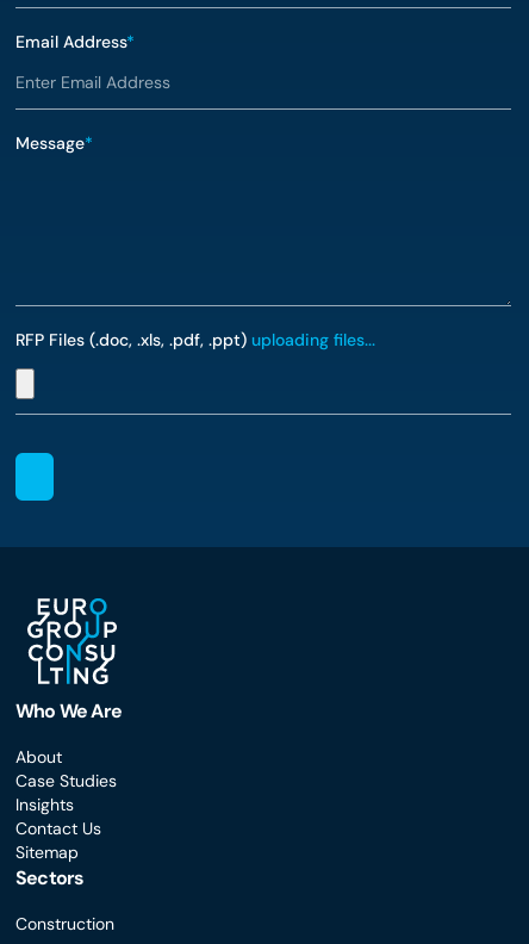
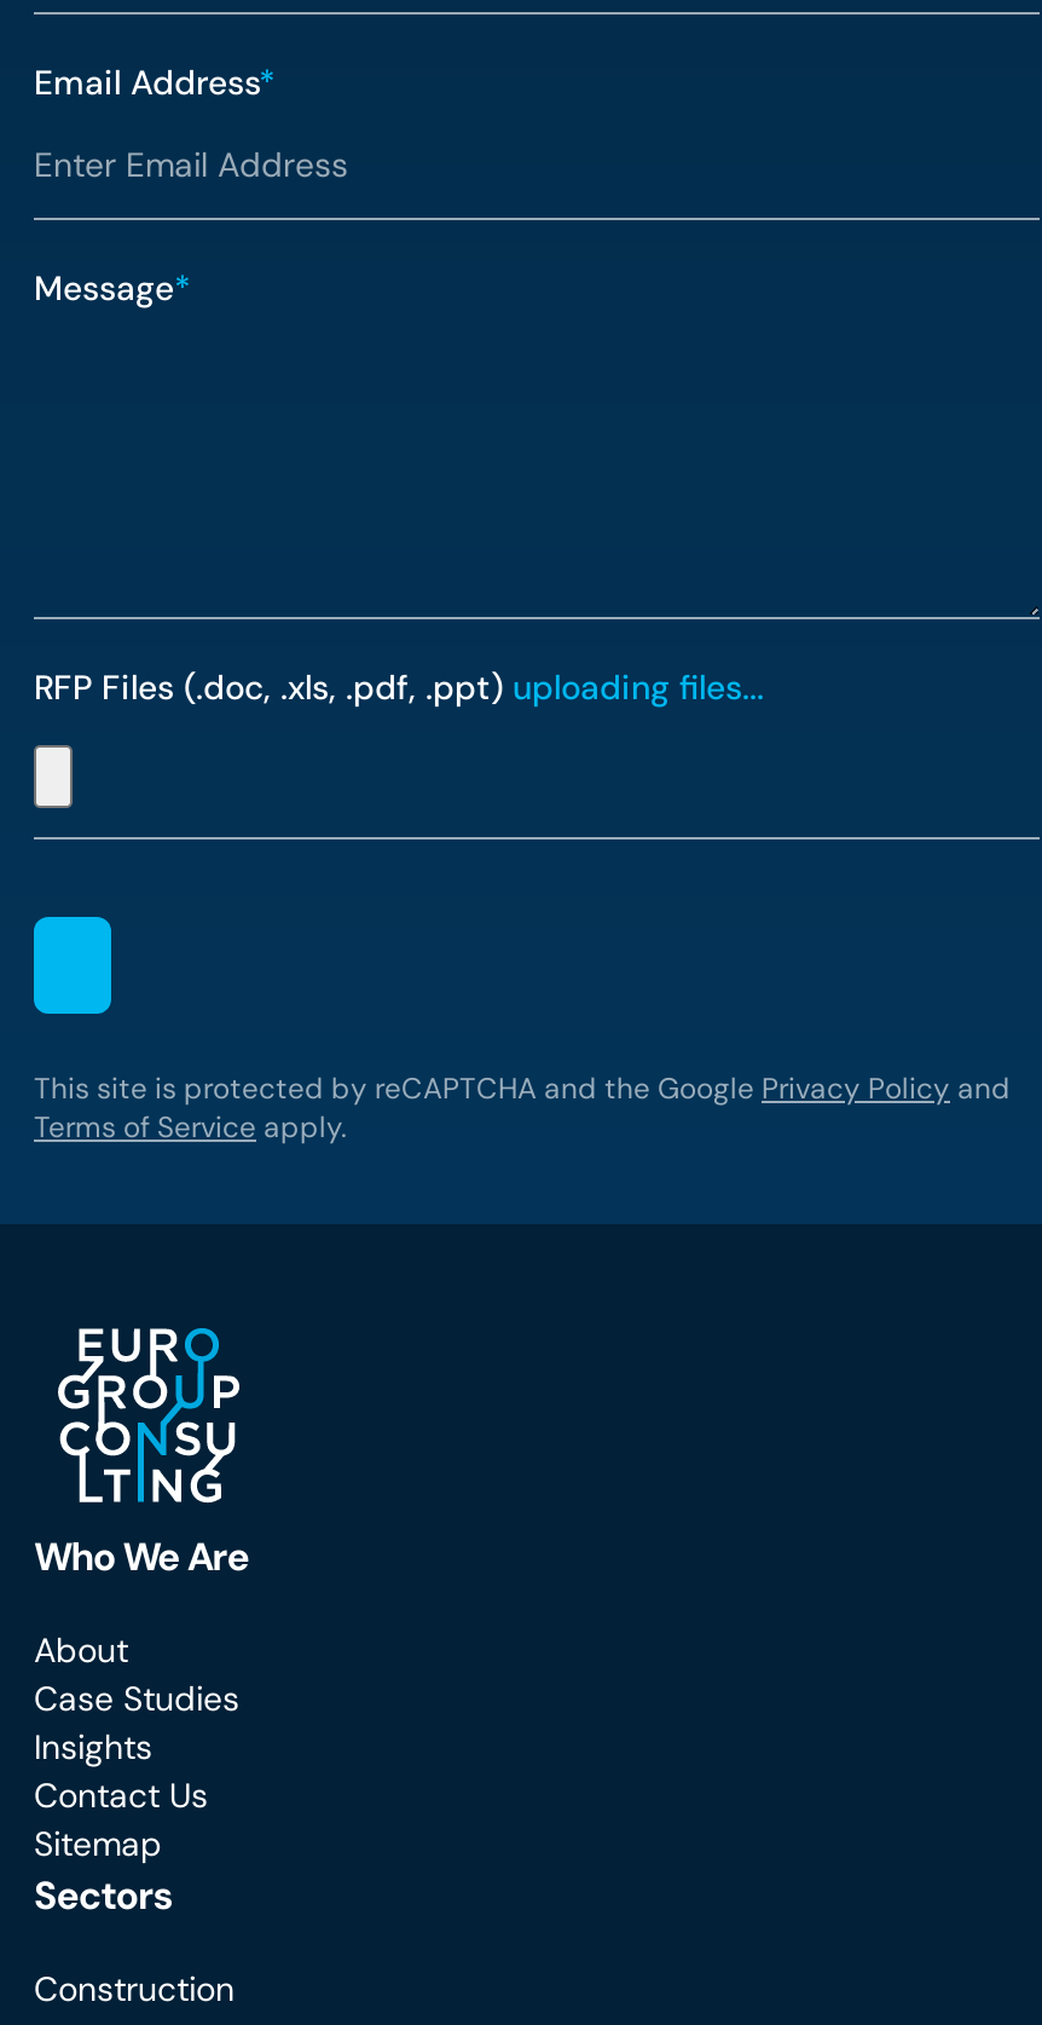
none -> [34,1070,1011,1147] This site is protected by reCAPTCHA and the Google Privacy Policy and | Terms of Service apply.

